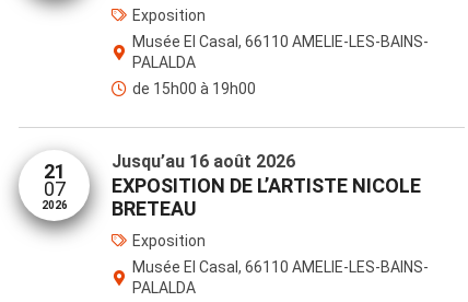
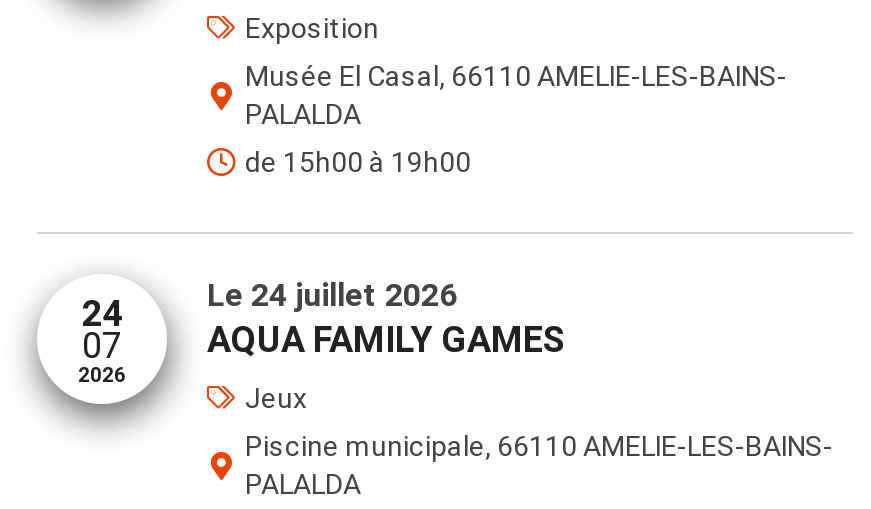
[112,151,421,220] Jusqu’au 16 août 2026 | EXPOSITION DE L’ARTISTE NICOLE | BRETEAU -> [207,276,565,360] Le 24 juillet 2026 | AQUA FAMILY GAMES
[43,160,65,183] 21 -> [82,292,122,334] 24
[132,232,206,249] Exposition -> [245,382,307,414] Jeux
[132,258,429,276] Musée El Casal, 66110 AMELIE-LES-BAINS- -> [245,430,833,462] Piscine municipale, 66110 AMELIE-LES-BAINS-

